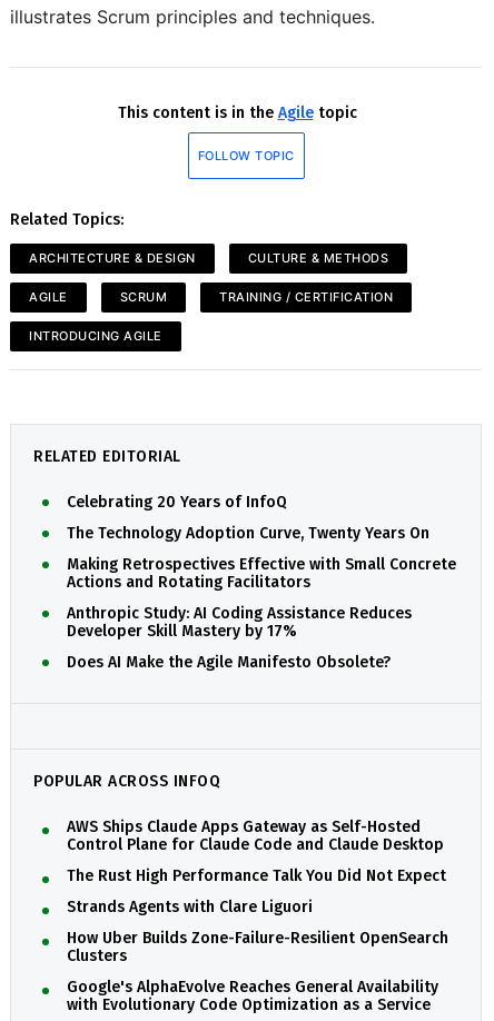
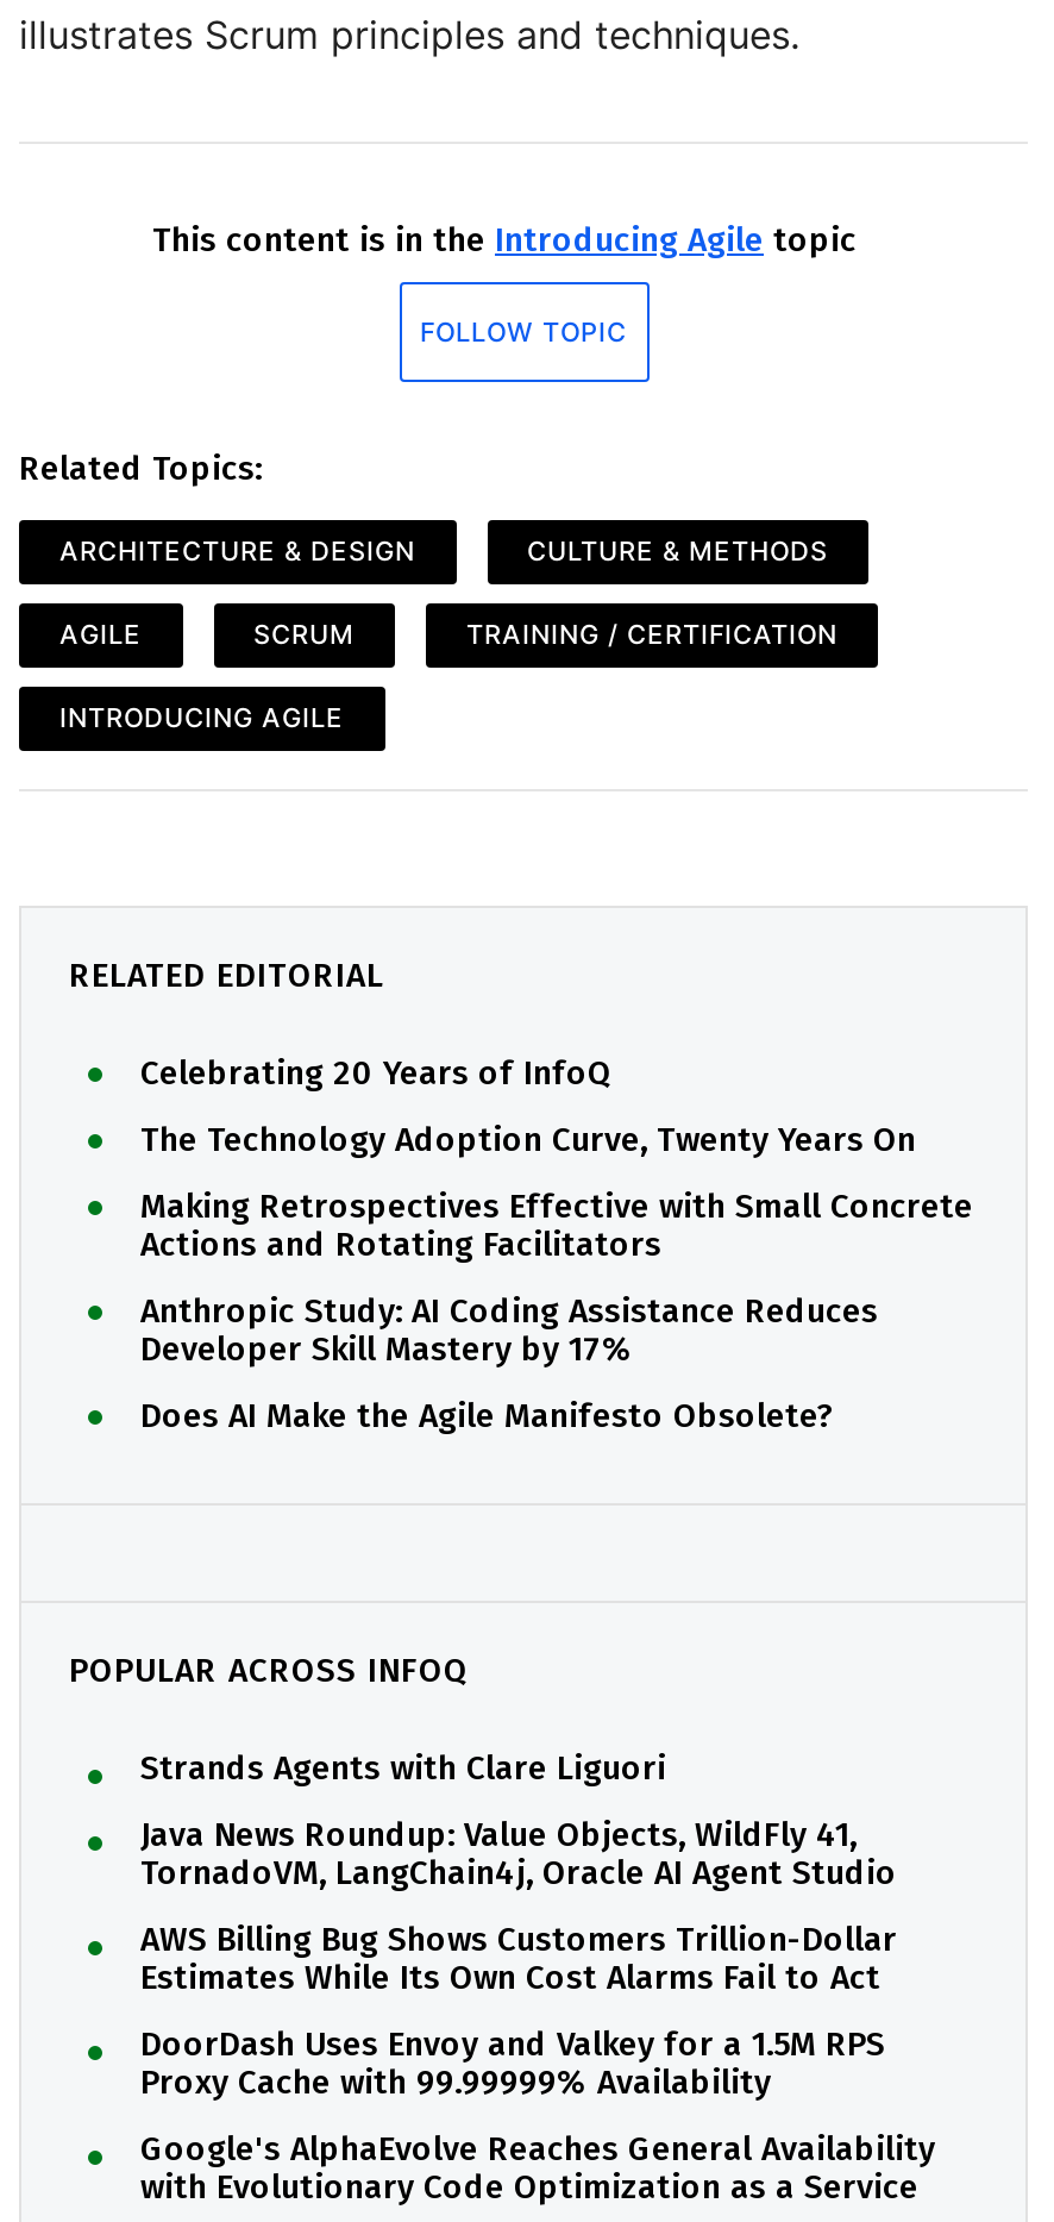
[117,103,357,122] This content is in the Agile topic -> [152,220,857,261] This content is in the Introducing Agile topic
[67,817,446,885] AWS Ships Claude Apps Gateway as Self-Hosted | Control Plane for Claude Code and Claude Desktop | The Rust High Performance Talk You Did Not Expect -> none
moved [67,898,313,916] -> [140,1748,666,1789]: Strands Agents with Clare Liguori
[67,929,448,965] How Uber Builds Zone-Failure-Resilient OpenSearch | Clusters -> [140,1815,897,2103] Java News Roundup: Value Objects, WildFly 41, | TornadoVM, LangChain4j, Oracle AI Agent Studio | AWS Billing Bug Shows Customers Trillion-Dollar | Estimates While Its Own Cost Alarms Fail to Act | DoorDash Uses Envoy and Valkey for a 1.5M RPS | Proxy Cache with 99.99999% Availability

